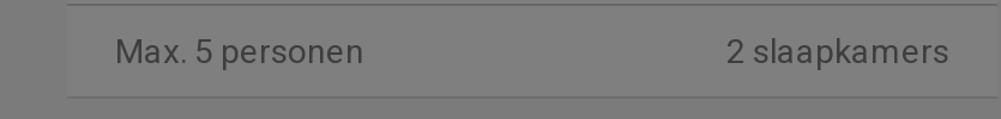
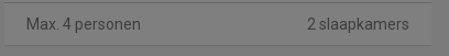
[115,31,364,69] Max. 5 personen -> [26,15,141,33] Max. 4 personen

